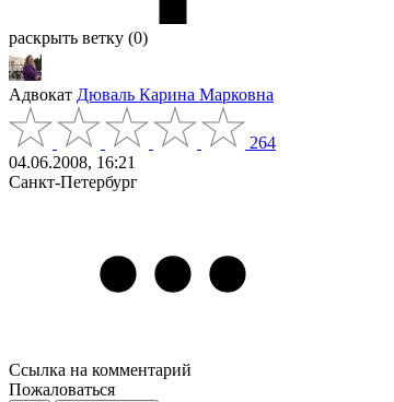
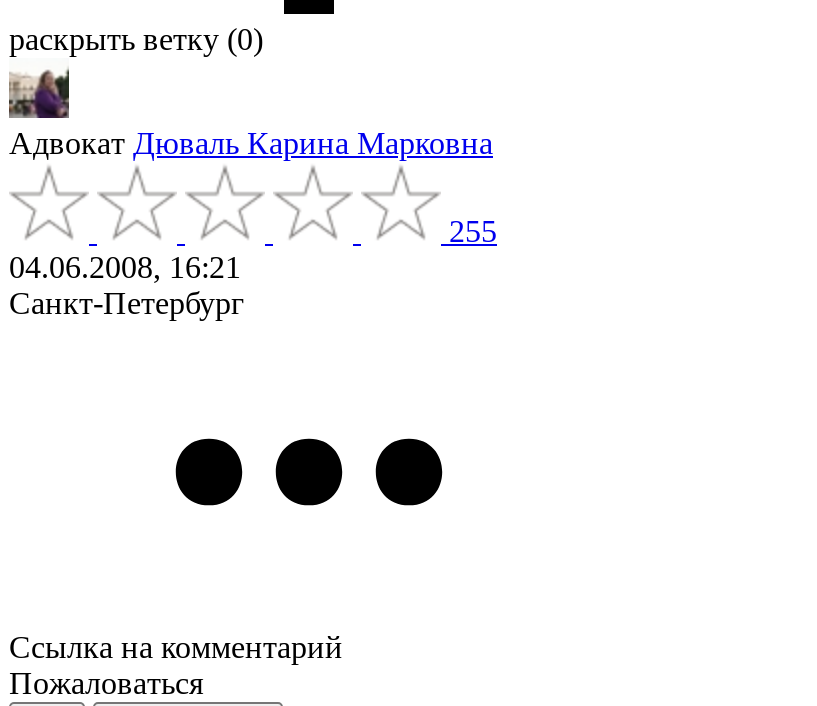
[245,133,276,152] 264 -> [441,214,497,248] 255

